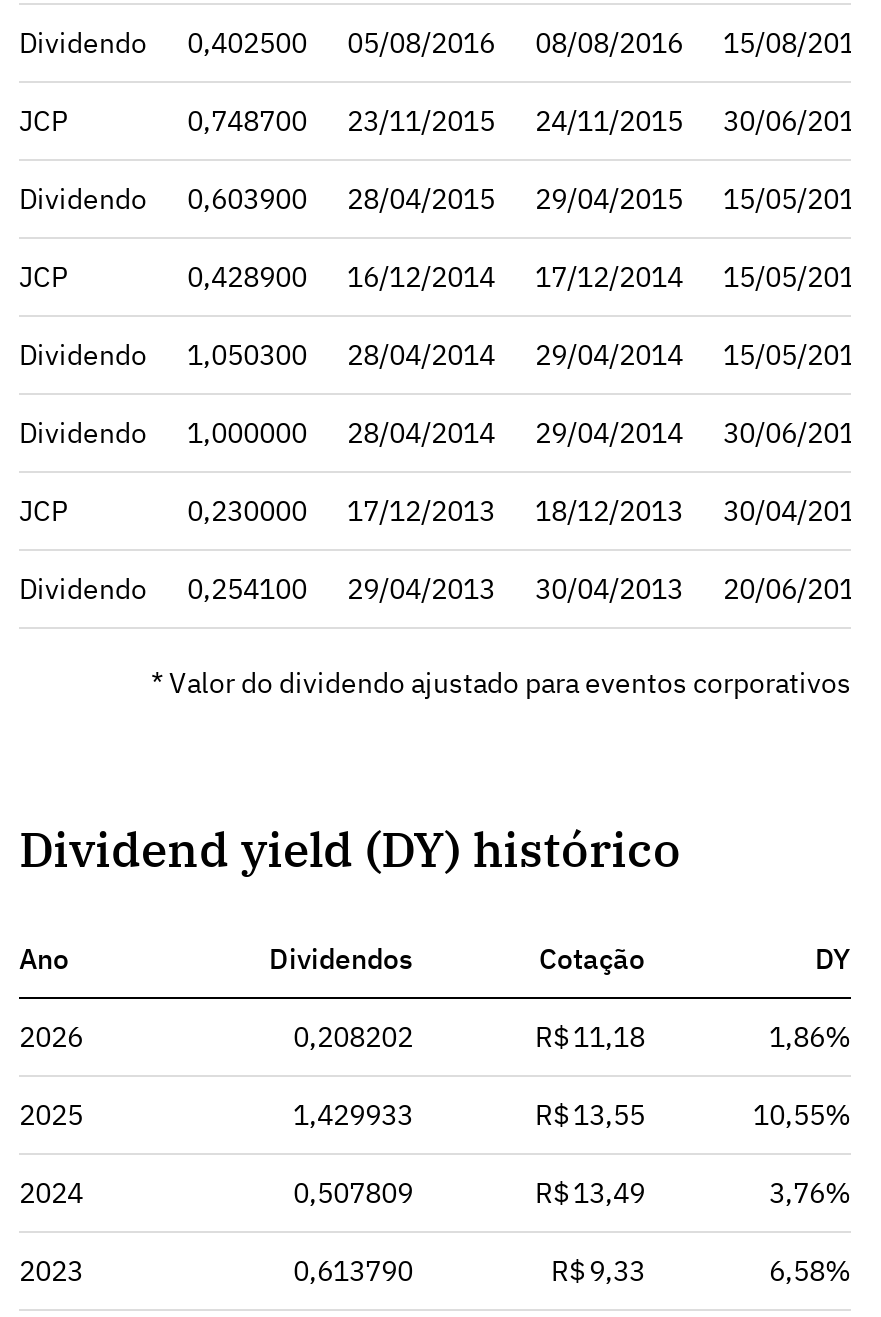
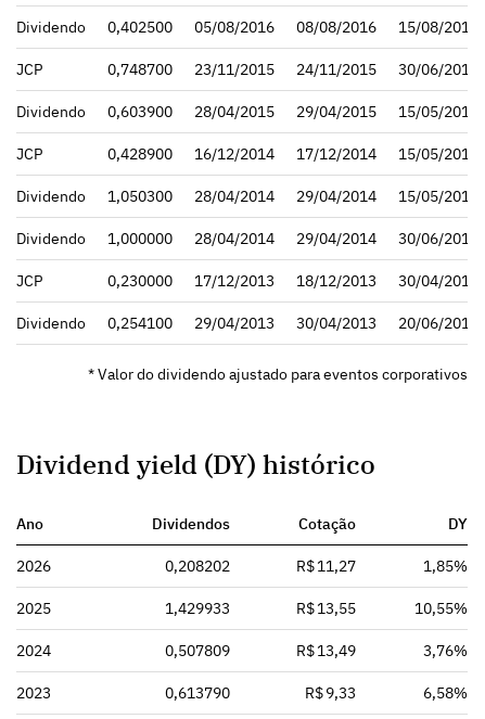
[535,1019,645,1055] R$ 11,18 -> [296,557,356,576] R$ 11,27
[769,1019,851,1055] 1,86% -> [423,557,468,576] 1,85%

